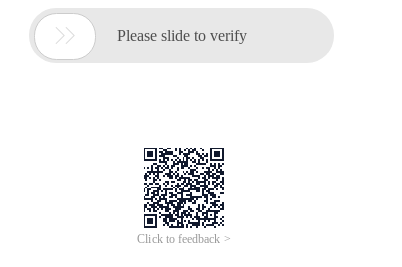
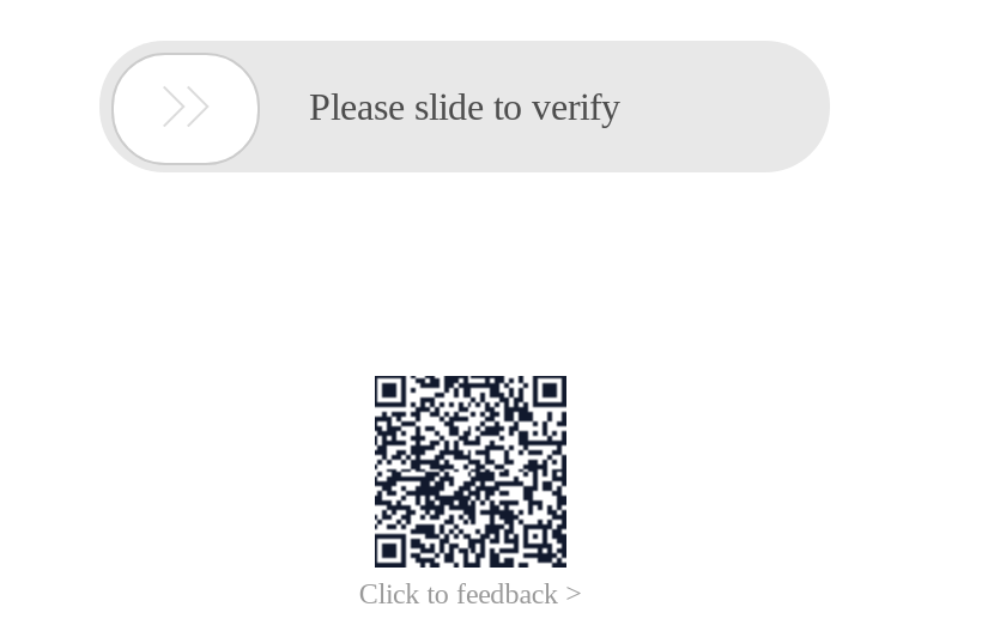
[143,147,225,229] [image] -> [372,374,569,570] [image]

